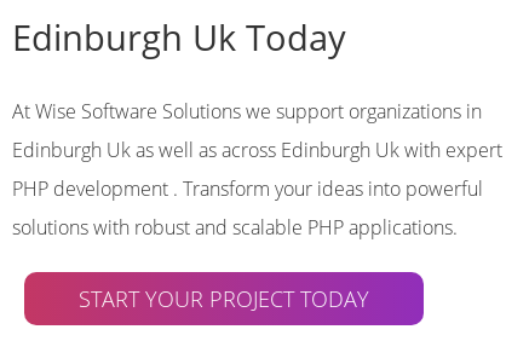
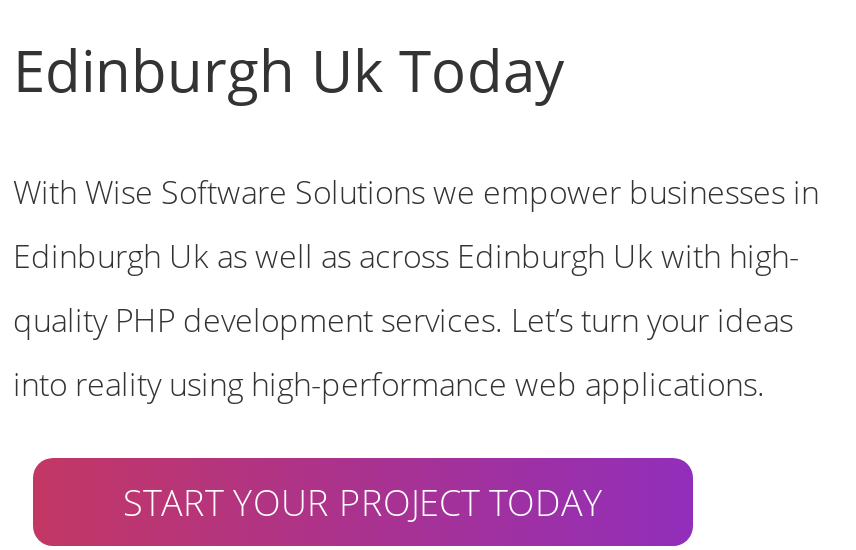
[12,98,482,125] At Wise Software Solutions we support organizations in -> [13,170,819,214] With Wise Software Solutions we empower businesses in
[12,137,502,163] Edinburgh Uk as well as across Edinburgh Uk with expert -> [13,234,799,278] Edinburgh Uk as well as across Edinburgh Uk with high-
[12,175,483,202] PHP development . Transform your ideas into powerful -> [13,298,793,342] quality PHP development services. Let’s turn your ideas
[12,214,458,241] solutions with robust and scalable PHP applications. -> [13,362,765,406] into reality using high-performance web applications.

